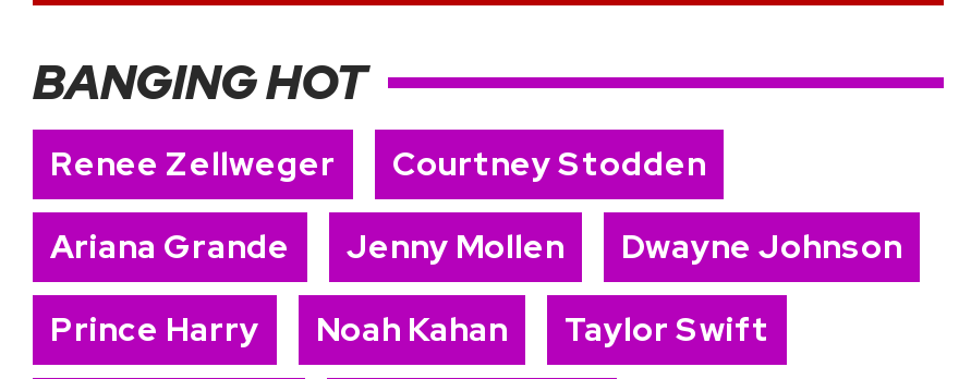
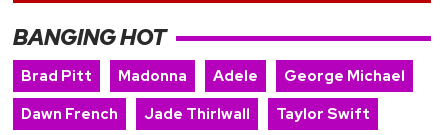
[50,143,902,352] Renee Zellweger | Courtney Stodden | Ariana Grande | Jenny Mollen | Dwayne Johnson | Prince Harry | Noah Kahan -> [21,65,405,123] Brad Pitt | Madonna | Adele | George Michael | Dawn French | Jade Thirlwall

